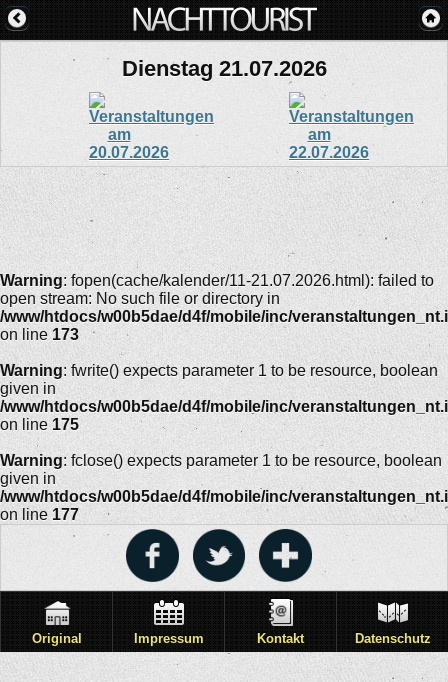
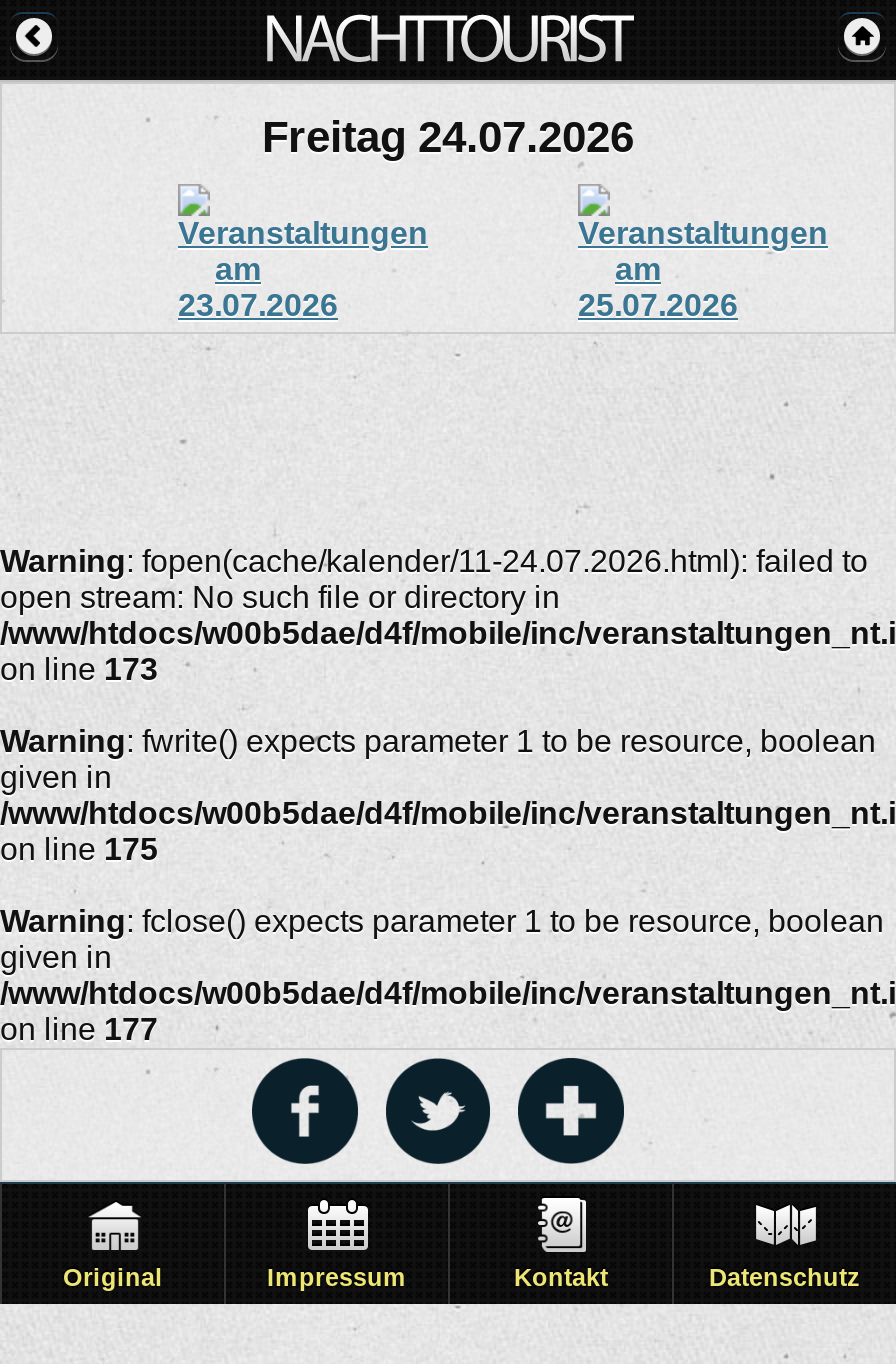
[121,56,326,81] Dienstag 21.07.2026 -> [262,112,634,162] Freitag 24.07.2026
[0,272,434,289] Warning: fopen(cache/kalender/11-21.07.2026.html): failed to -> [0,544,868,578] Warning: fopen(cache/kalender/11-24.07.2026.html): failed to

